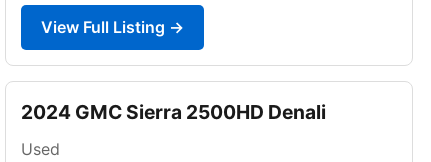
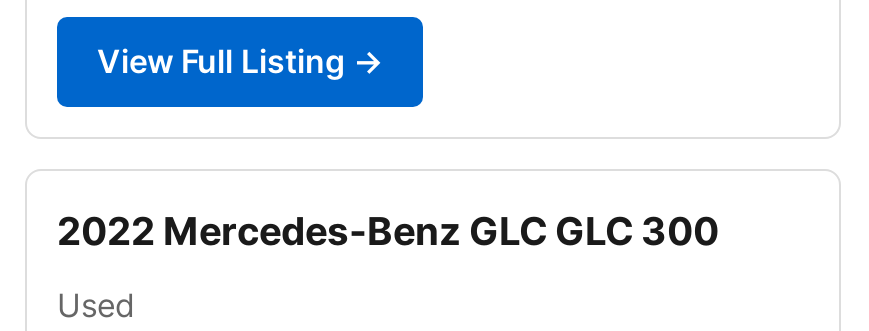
[21,100,326,124] 2024 GMC Sierra 2500HD Denali -> [57,207,719,255] 2022 Mercedes-Benz GLC GLC 300

